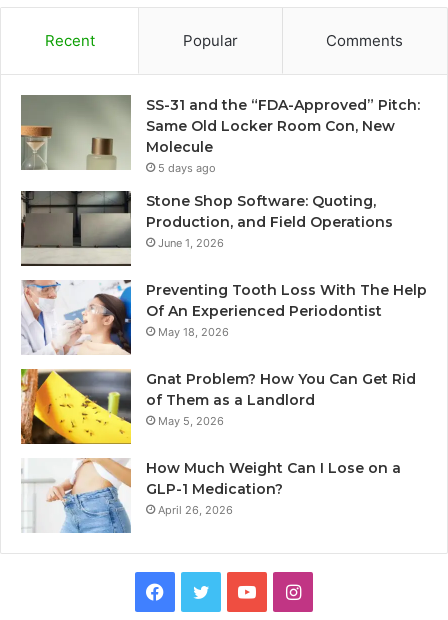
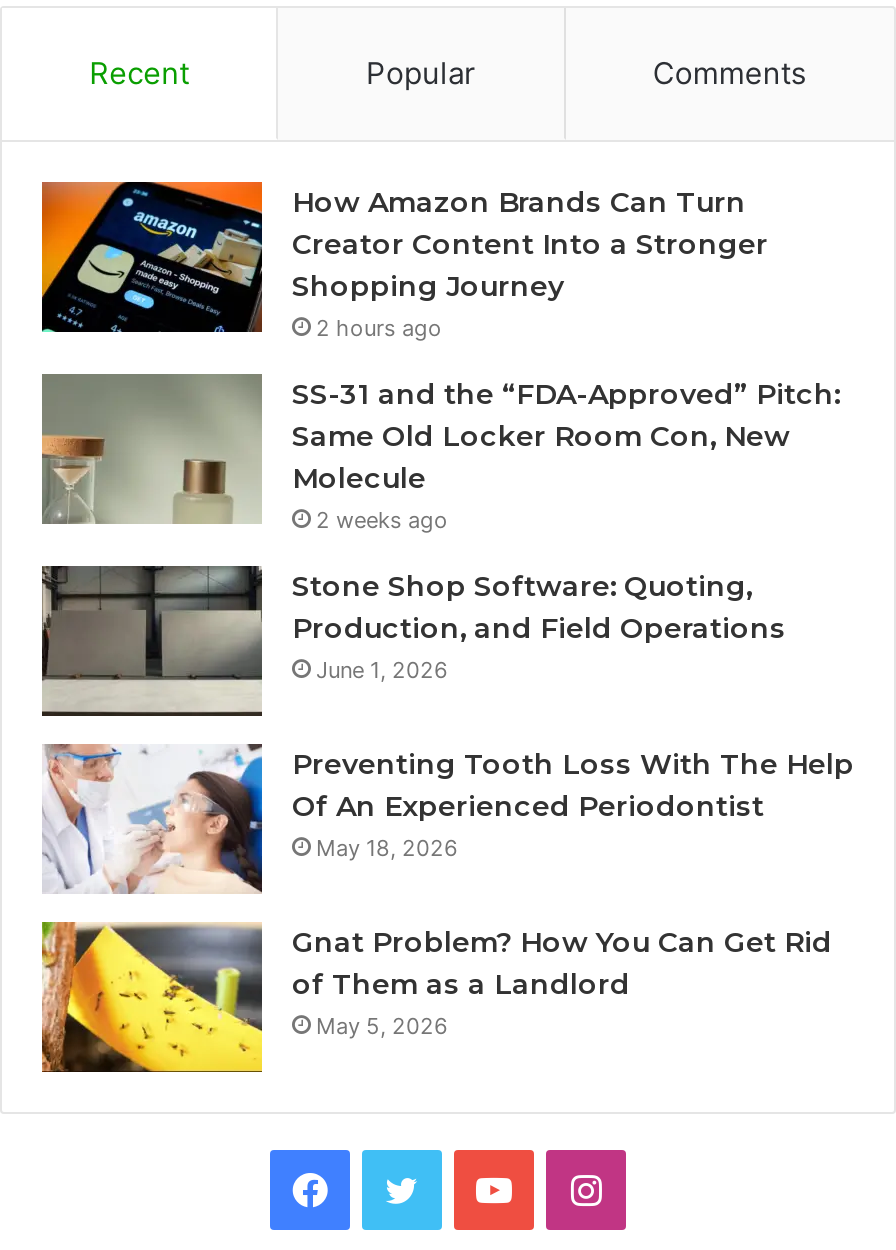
none -> [40,180,768,341] [image] | How Amazon Brands Can Turn | Creator Content Into a Stronger | Shopping Journey | 2 hours ago
moved [20,95,420,171] -> [40,374,840,526]: [image] | SS-31 and the “FDA-Approved” Pitch: | Same Old Locker Room Con, New | Molecule
[158,161,216,175] 5 days ago -> [316,505,448,533] 2 weeks ago
moved [20,190,427,428] -> [40,564,854,1039]: [image] | Stone Shop Software: Quoting, | Production, and Field Operations | ... | of Them as a Landlord | May 5, 2026
[21,459,401,534] [image] | How Much Weight Can I Lose on a | GLP-1 Medication? | April 26, 2026 -> none

